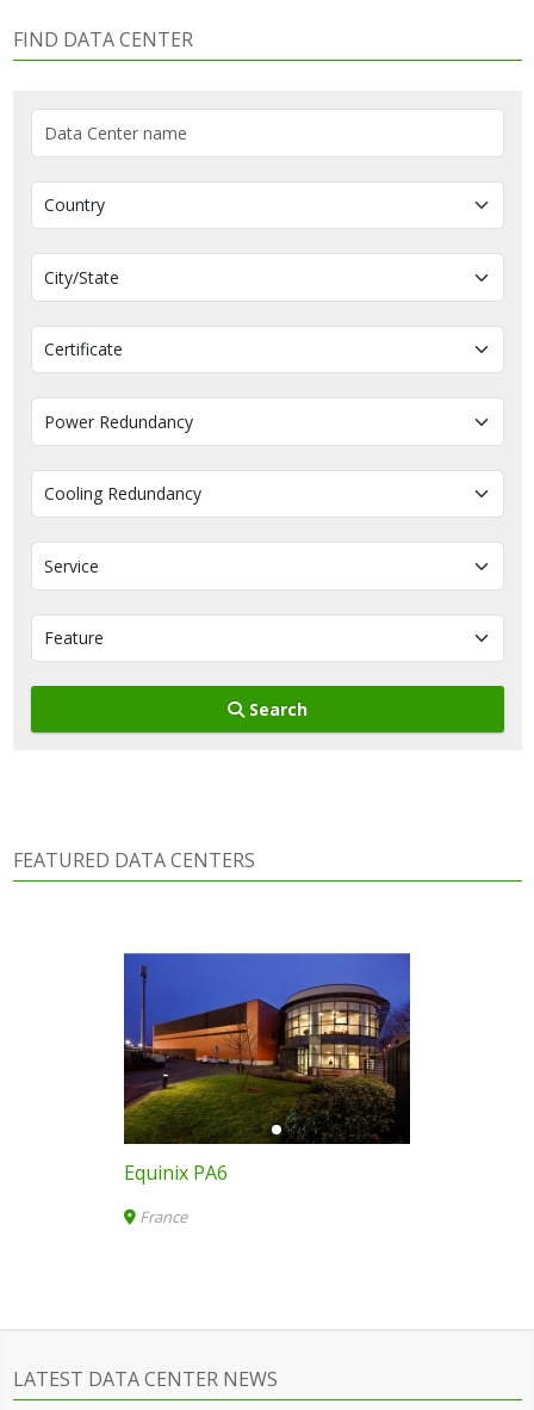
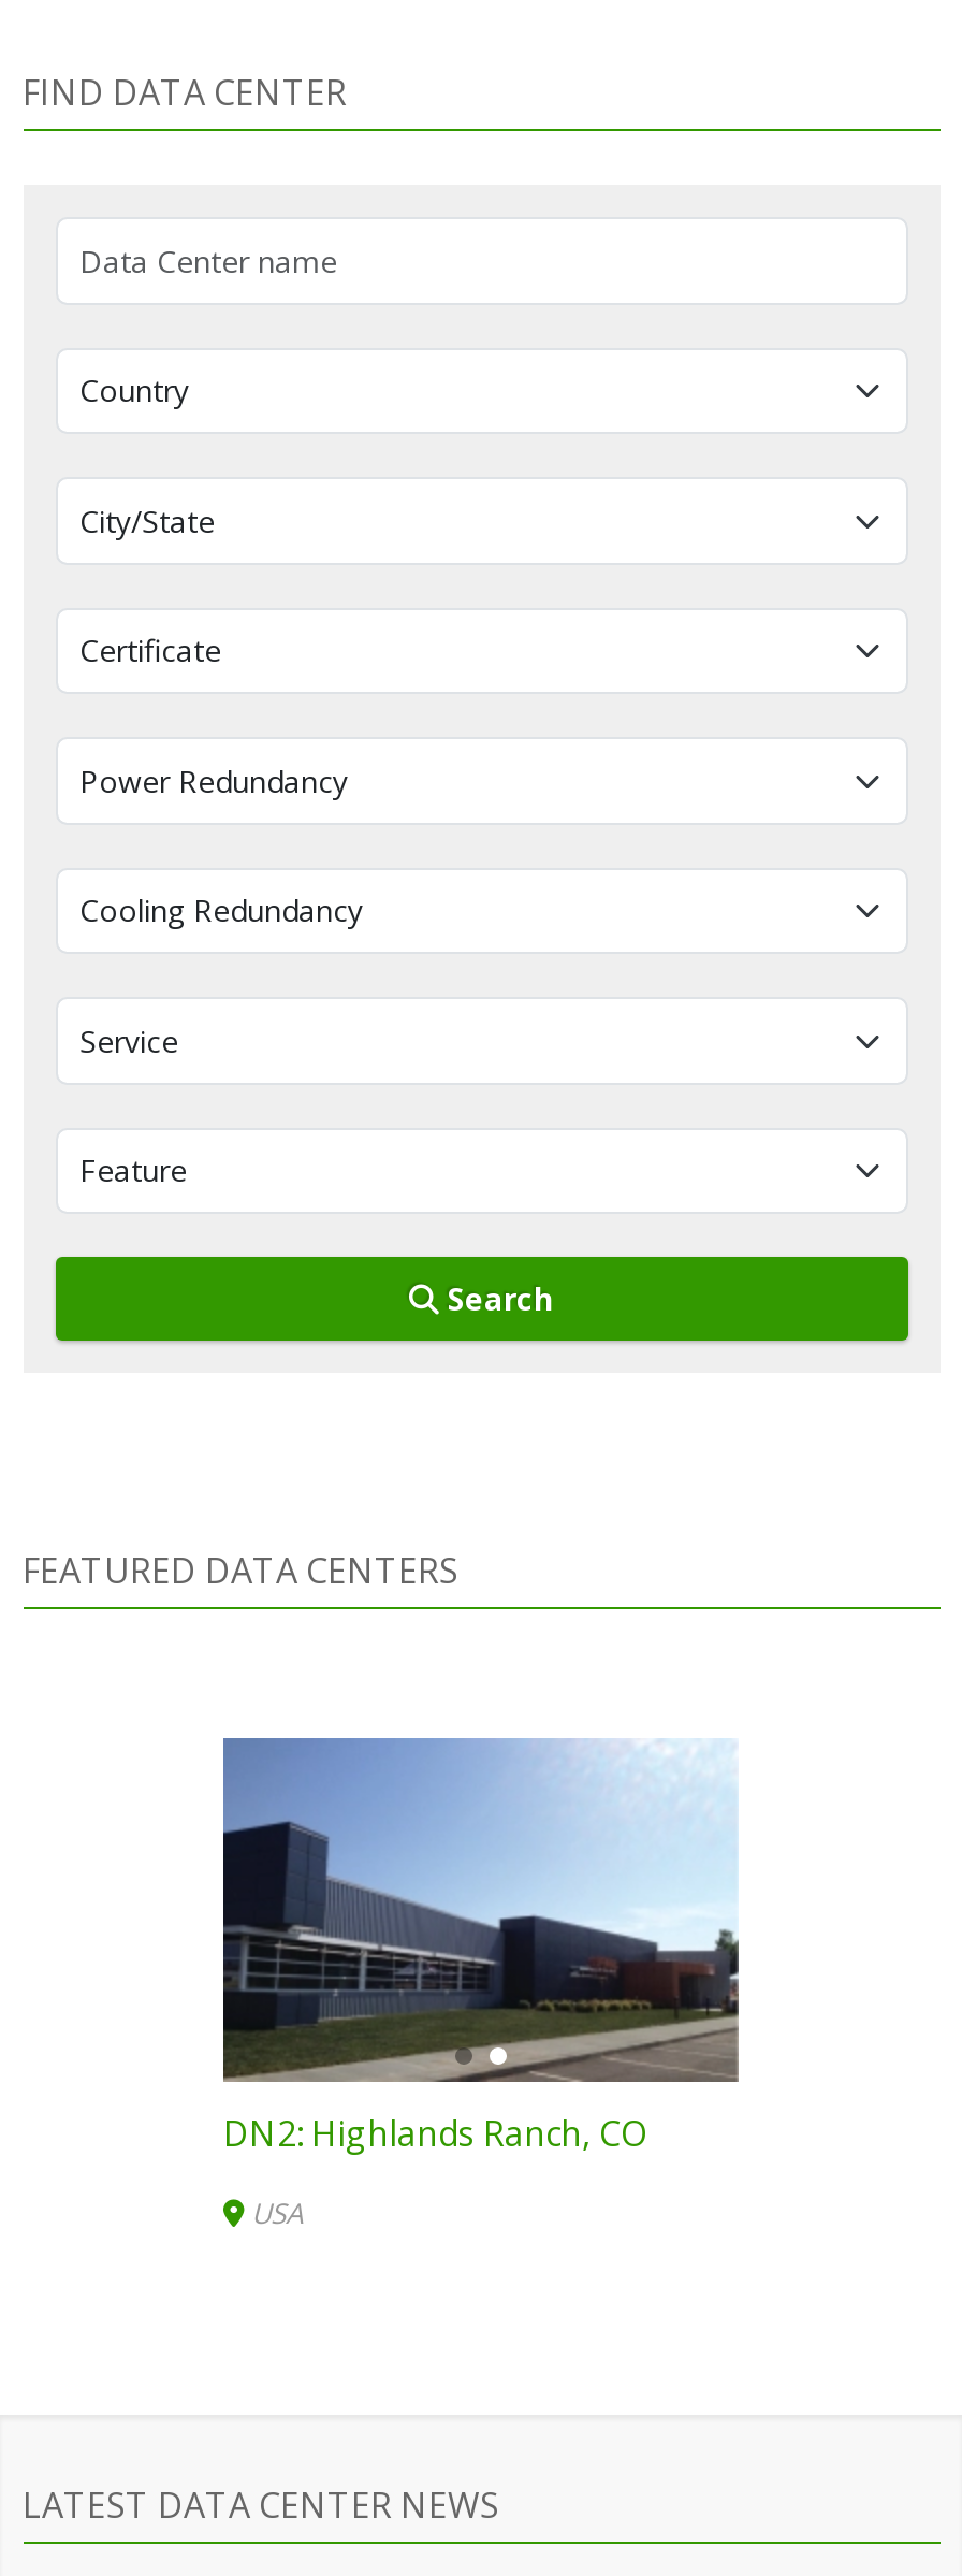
[123,952,411,1185] [image] | Equinix PA6 -> [221,1738,741,2157] [image] | DN2: Highlands Ranch, CO
[139,1206,187,1227] France -> [251,2193,303,2232] USA

